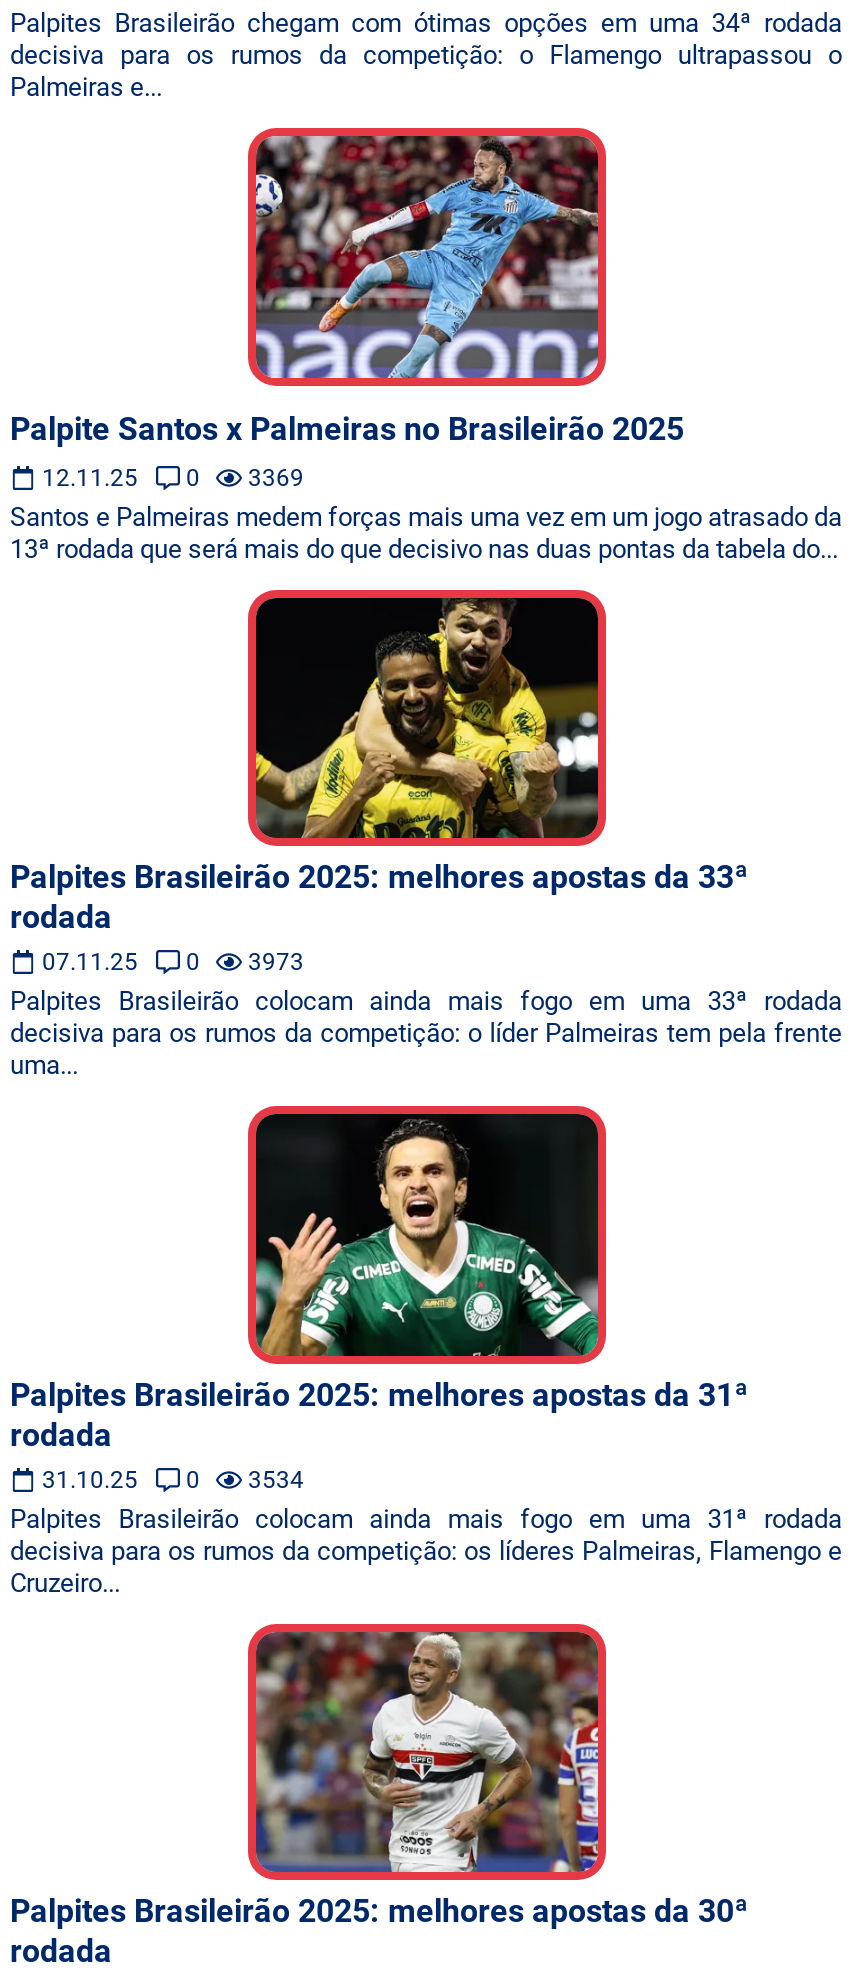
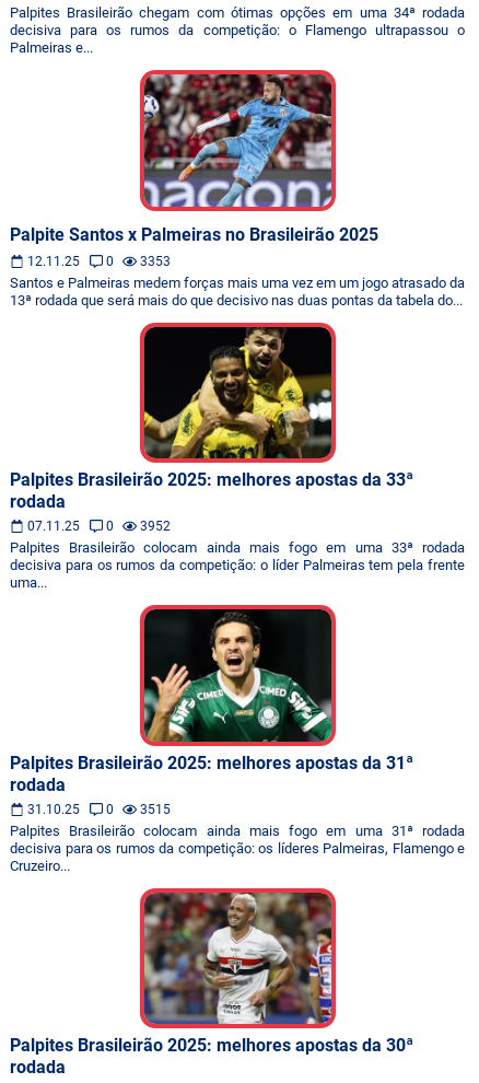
[42,463,304,491] 12.11.25 0 3369 -> [27,253,171,269] 12.11.25 0 3353
[42,949,304,977] 07.11.25 0 3973 -> [27,519,171,534] 07.11.25 0 3952
[42,1466,304,1494] 31.10.25 0 3534 -> [27,802,171,817] 31.10.25 0 3515

